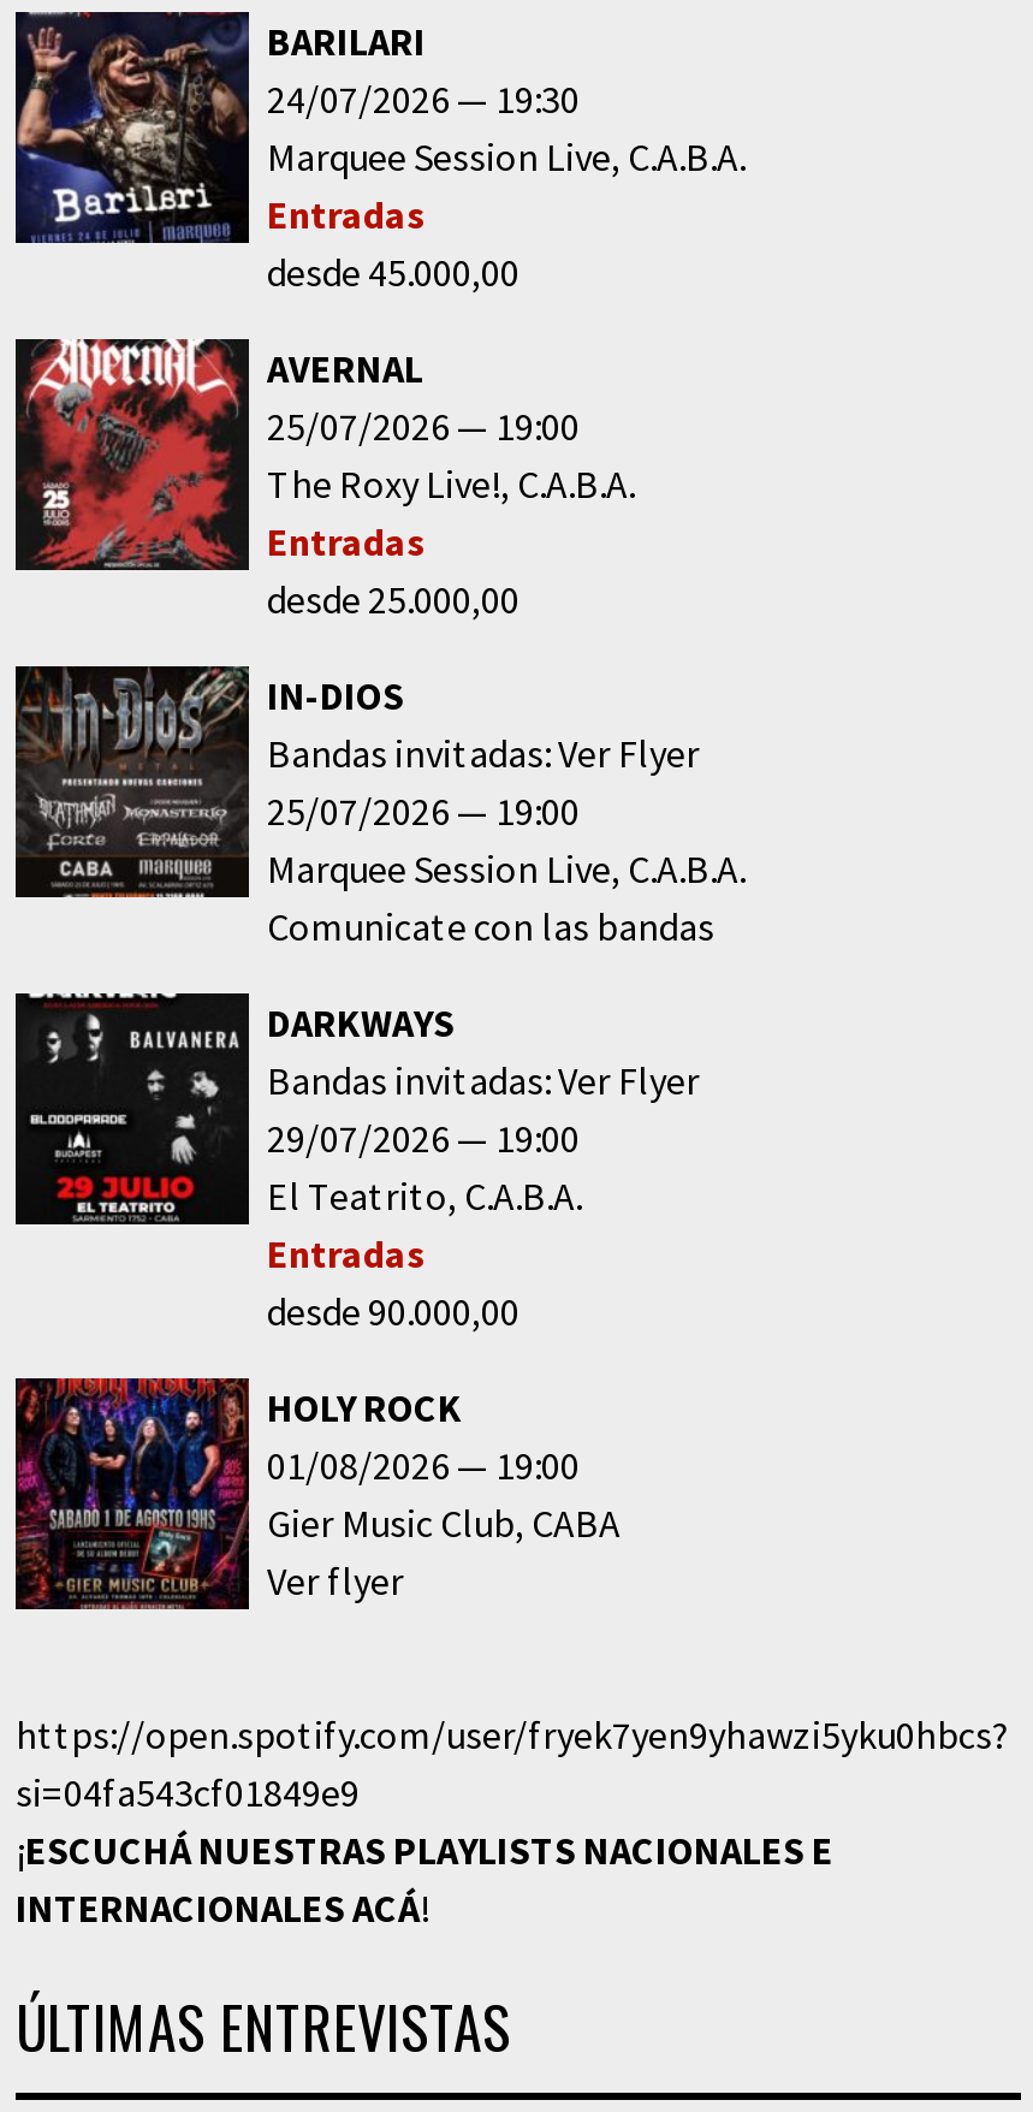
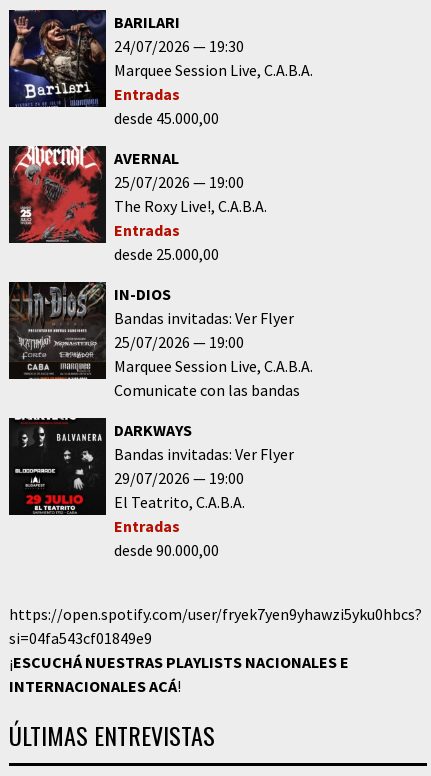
[13,1375,621,1610] [image] | HOLY ROCK | 01/08/2026 | 19:00 | Gier Music Club CABA | Ver flyer -> none

